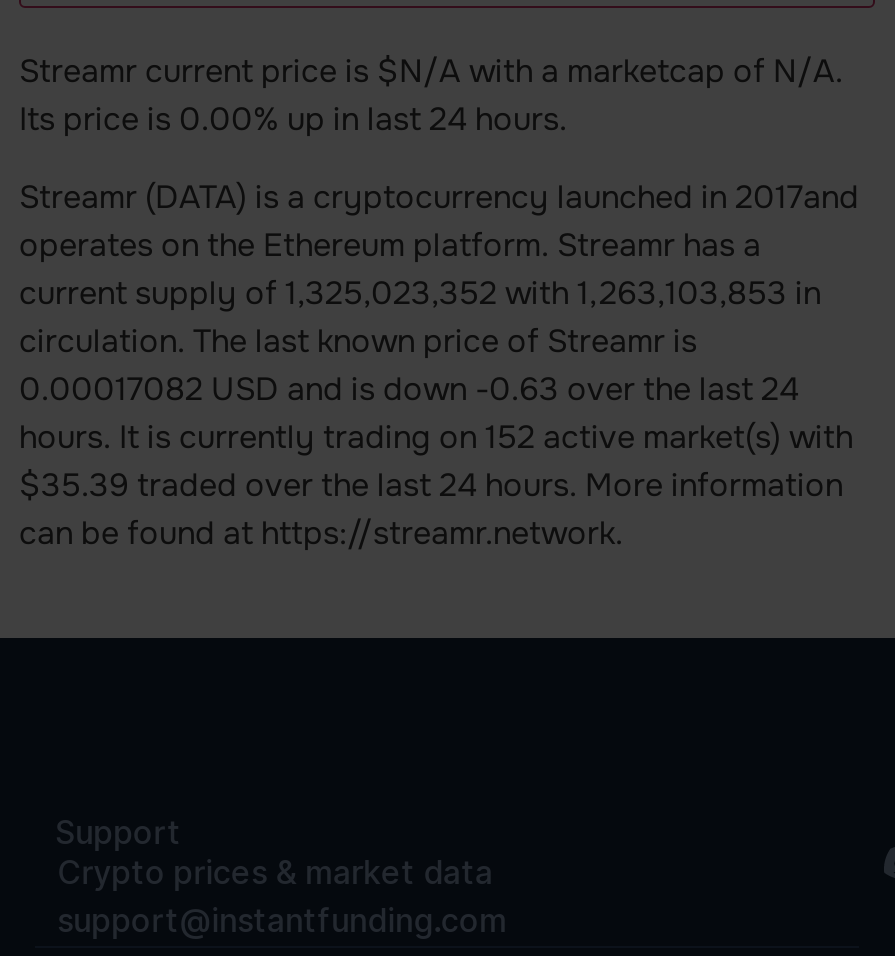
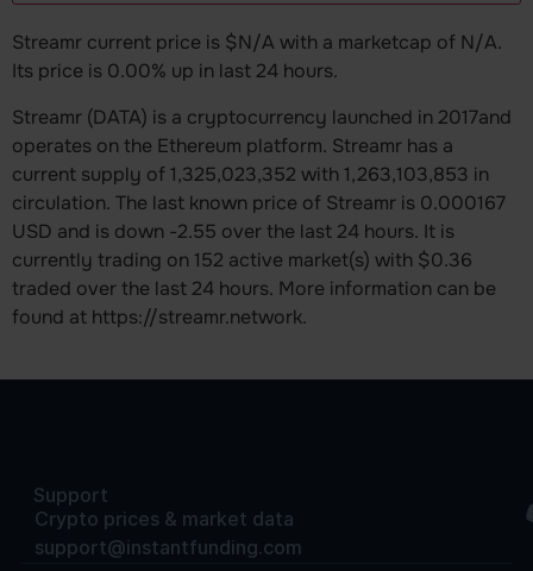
[19,319,853,553] circulation. The last known price of Streamr is | 0.00017082 USD and is down -0.63 over the last 24 | hours. It is currently trading on 152 active market(s) with | $35.39 traded over the last 24 hours. More information | can be found at https://streamr.network. -> [12,190,506,329] circulation. The last known price of Streamr is 0.000167 | USD and is down -2.55 over the last 24 hours. It is | currently trading on 152 active market(s) with $0.36 | traded over the last 24 hours. More information can be | found at https://streamr.network.

